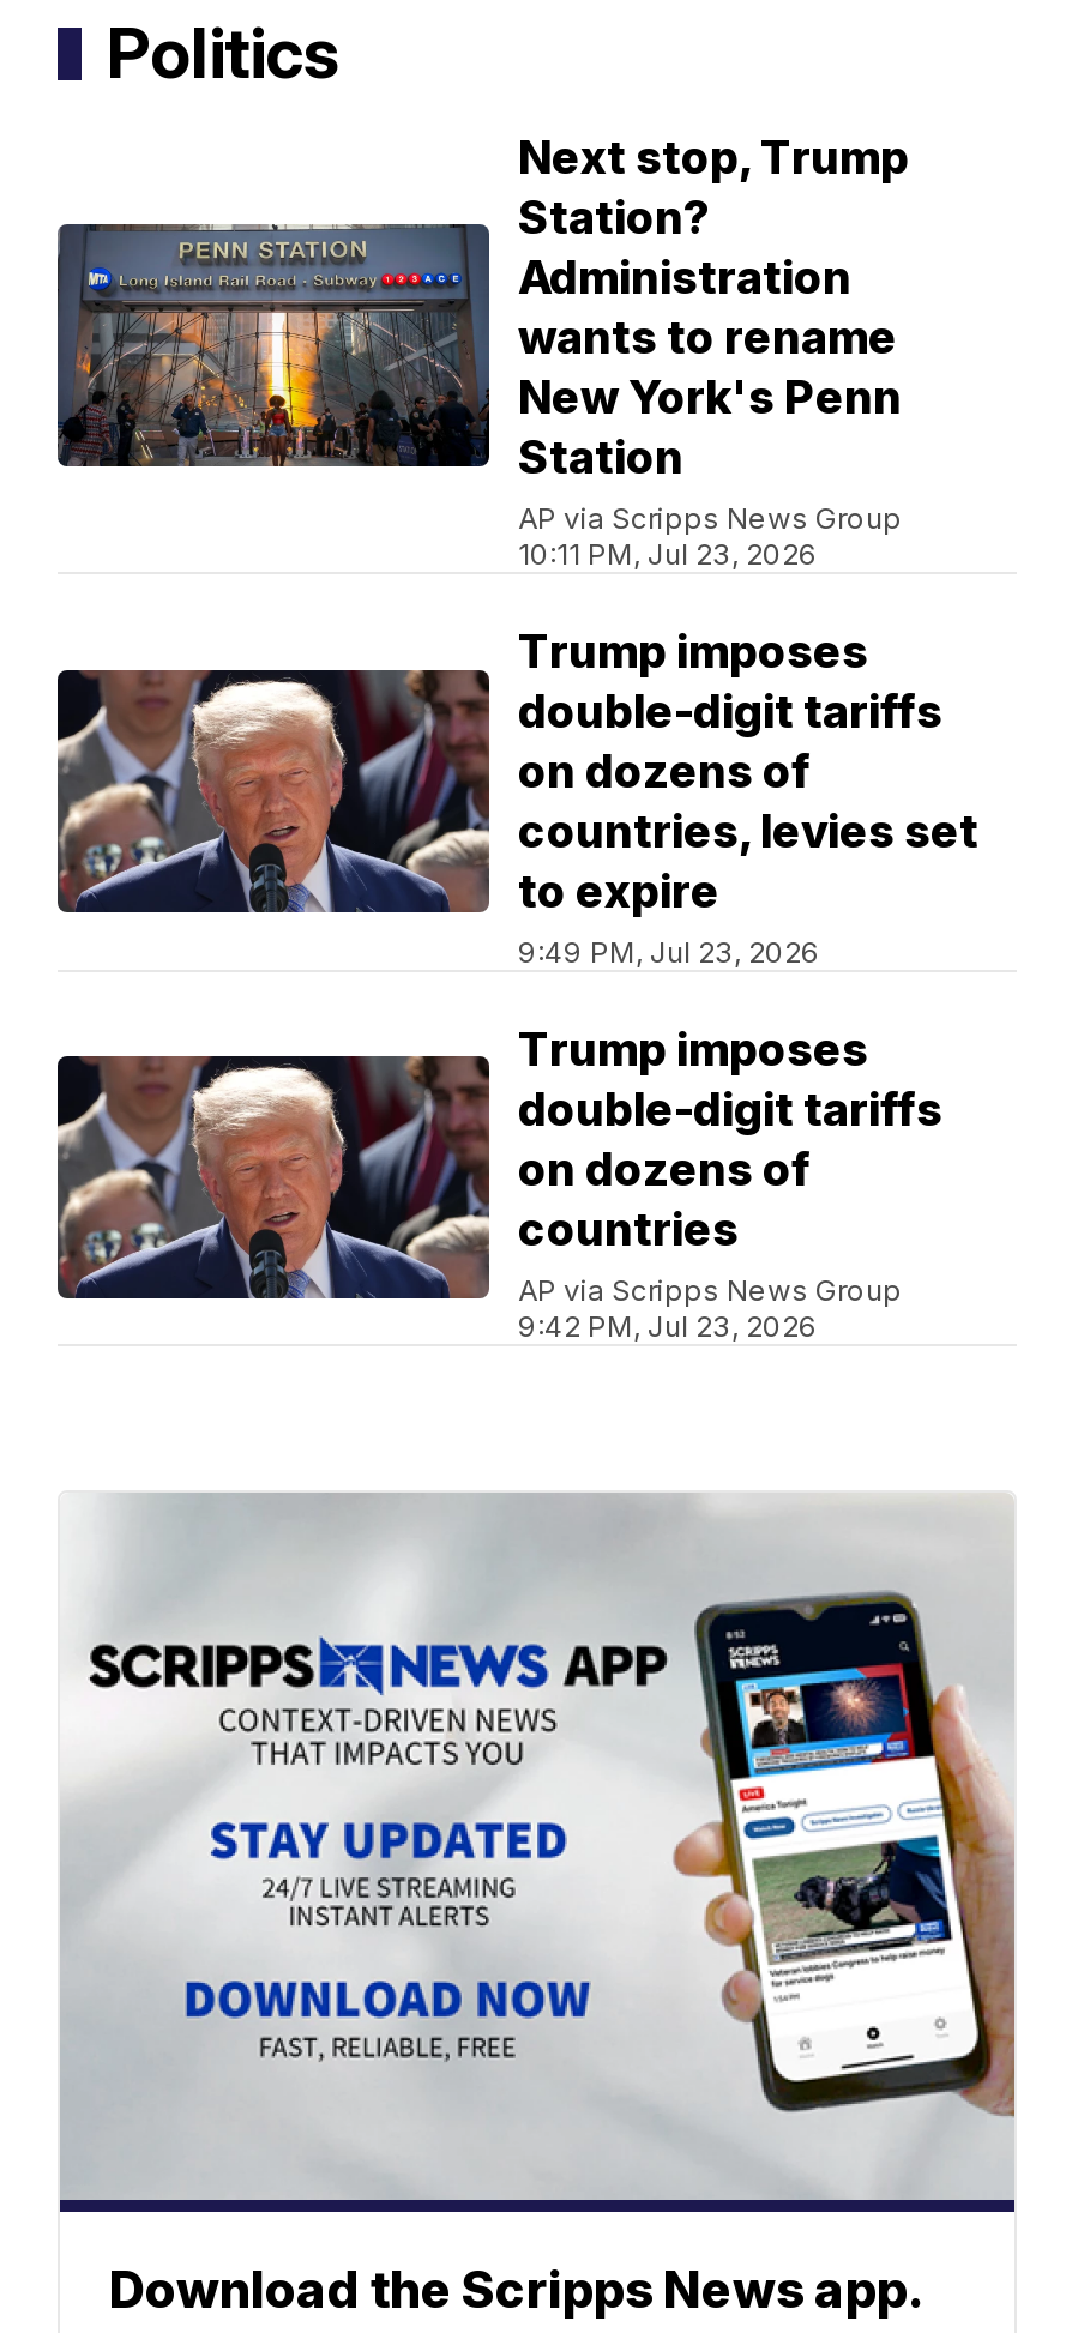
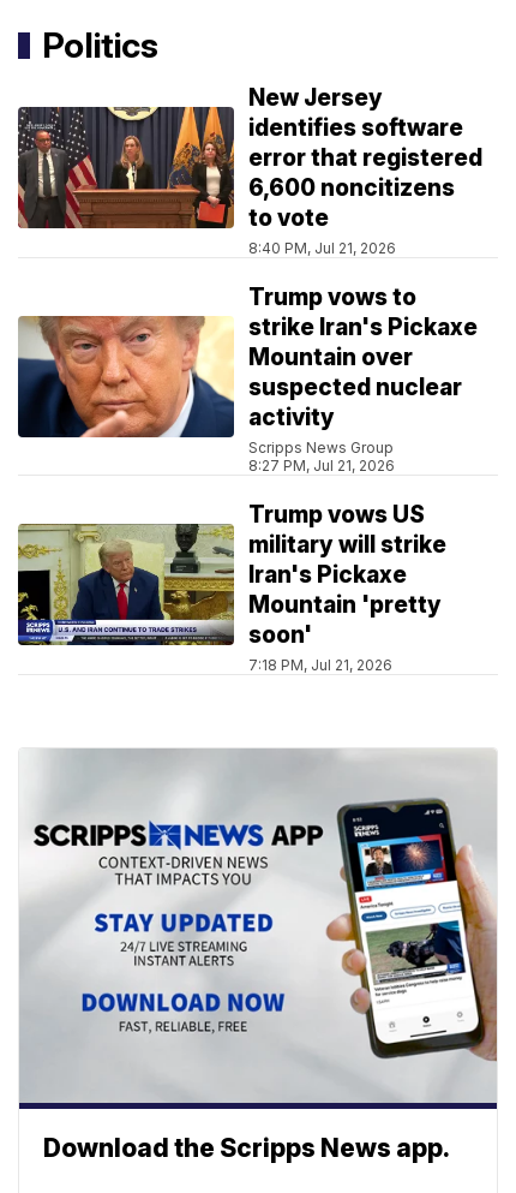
[55,132,909,573] [image] | Next stop, Trump | Station? | Administration | wants to rename | New York's Penn | Station | AP via Scripps News Group | 10:11 PM, Jul 23, 2026 -> [17,85,482,258] [image] | New Jersey | identifies software | error that registered | 6,600 noncitizens | to vote | 8:40 PM, Jul 21, 2026
[55,626,978,971] [image] | Trump imposes | double-digit tariffs | on dozens of | countries, levies set | to expire | 9:49 PM, Jul 23, 2026 -> [17,284,478,475] [image] | Trump vows to | strike Iran's Pickaxe | Mountain over | suspected nuclear | activity | Scripps News Group | 8:27 PM, Jul 21, 2026
[55,1024,942,1345] [image] | Trump imposes | double-digit tariffs | on dozens of | countries | AP via Scripps News Group | 9:42 PM, Jul 23, 2026 -> [17,502,446,675] [image] | Trump vows US | military will strike | Iran's Pickaxe | Mountain 'pretty | soon' | 7:18 PM, Jul 21, 2026

